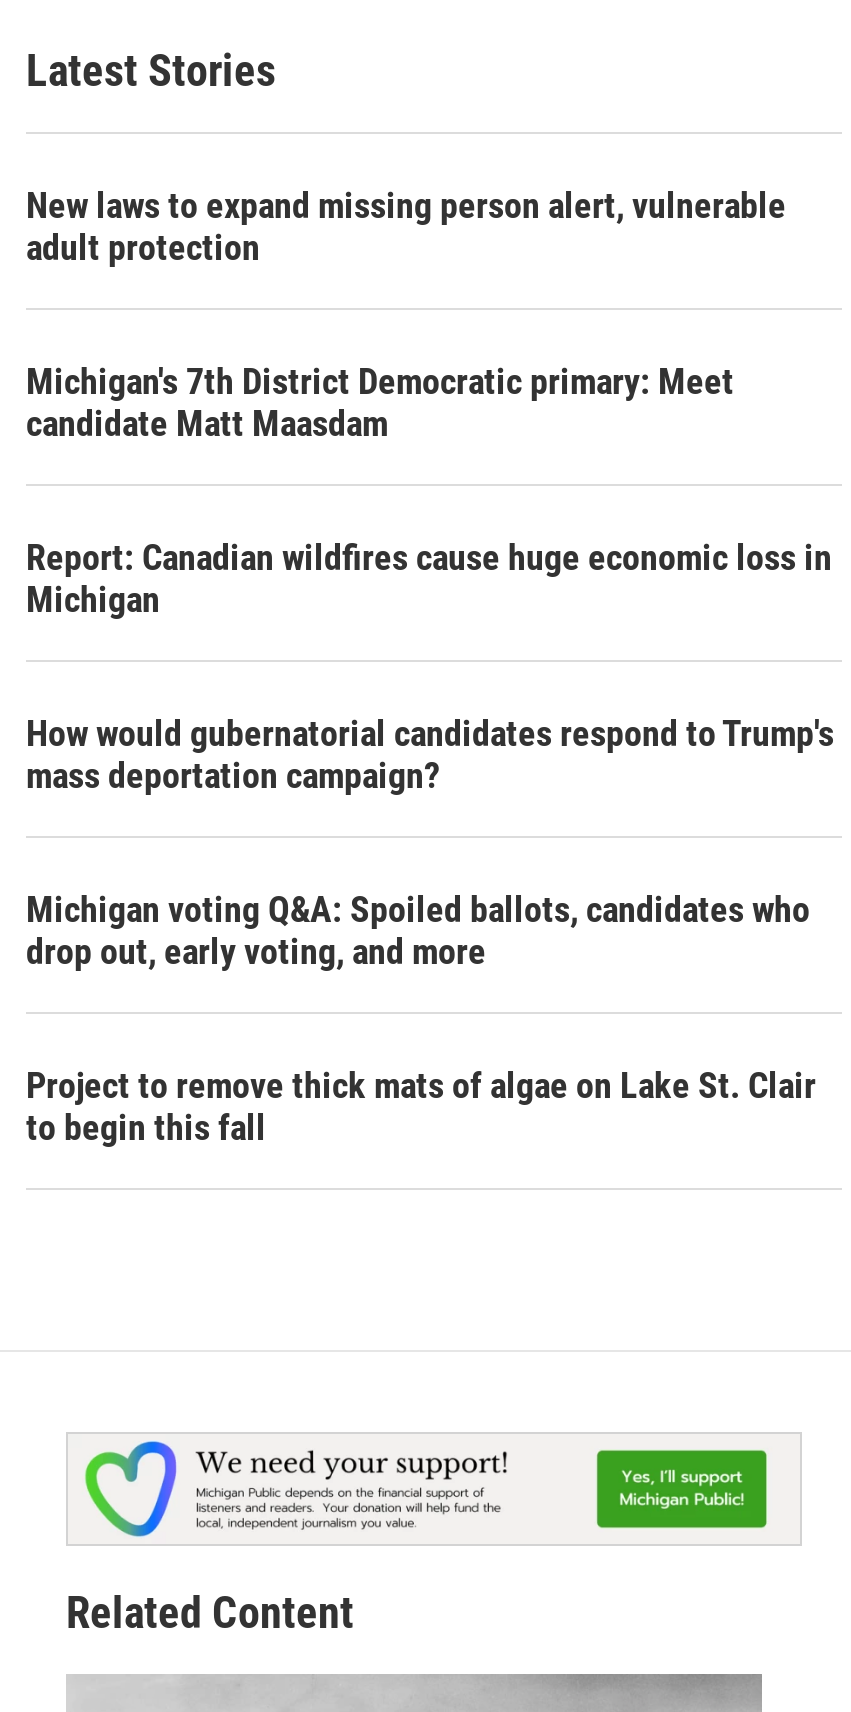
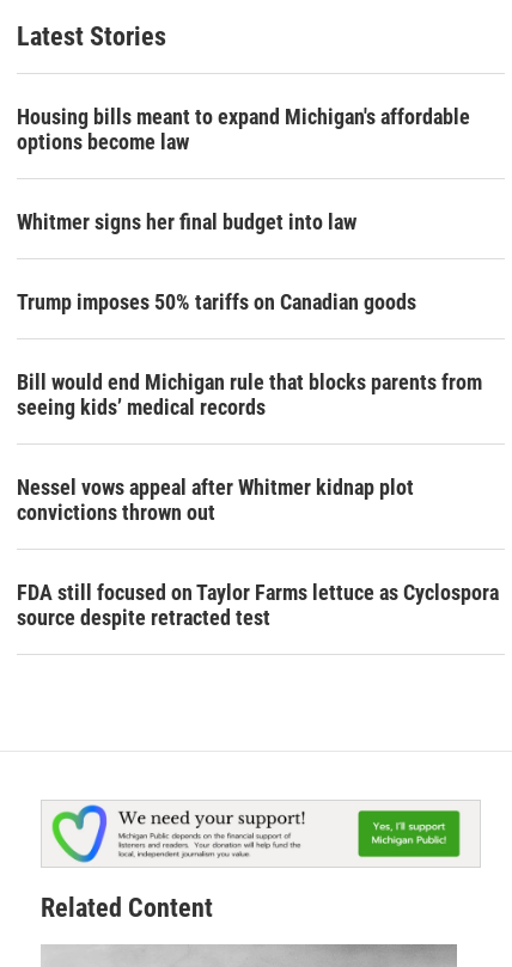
[26,183,786,267] New laws to expand missing person alert, vulnerable | adult protection -> [17,104,470,154] Housing bills meant to expand Michigan's affordable | options become law
[26,359,734,443] Michigan's 7th District Democratic primary: Meet | candidate Matt Maasdam -> [17,209,356,234] Whitmer signs her final budget into law
[26,535,832,619] Report: Canadian wildfires cause huge economic loss in | Michigan -> [17,289,416,314] Trump imposes 50% tariffs on Canadian goods
[26,711,834,795] How would gubernatorial candidates respond to Trump's | mass deportation campaign? -> [17,369,482,419] Bill would end Michigan rule that blocks parents from | seeing kids’ medical records
[26,887,810,971] Michigan voting Q&A: Spoiled ballots, candidates who | drop out, early voting, and more -> [17,474,414,524] Nessel vows appeal after Whitmer kidnap plot | convictions thrown out
[26,1063,816,1147] Project to remove thick mats of algae on Lake St. Clair | to begin this fall -> [17,579,499,630] FDA still focused on Taylor Farms lettuce as Cyclospora | source despite retracted test

